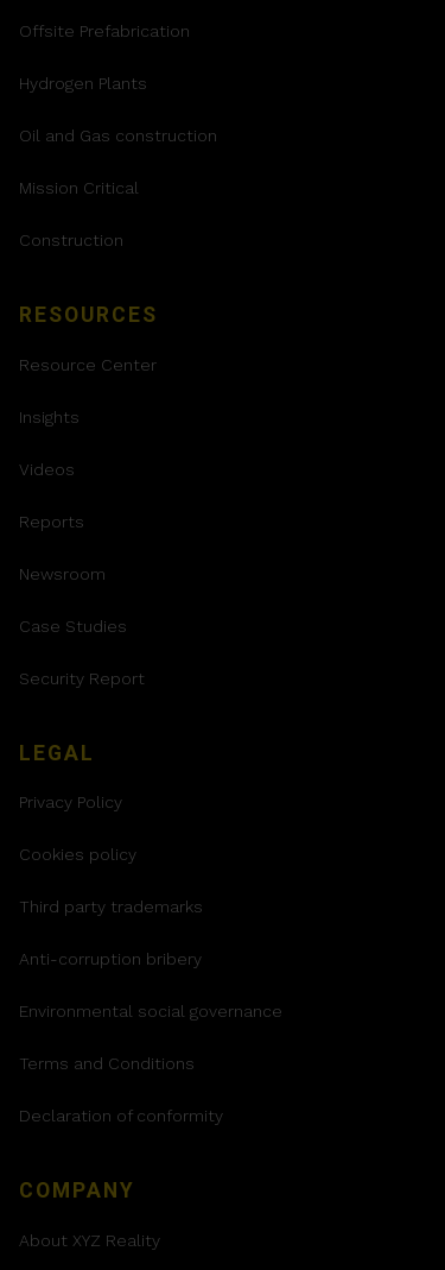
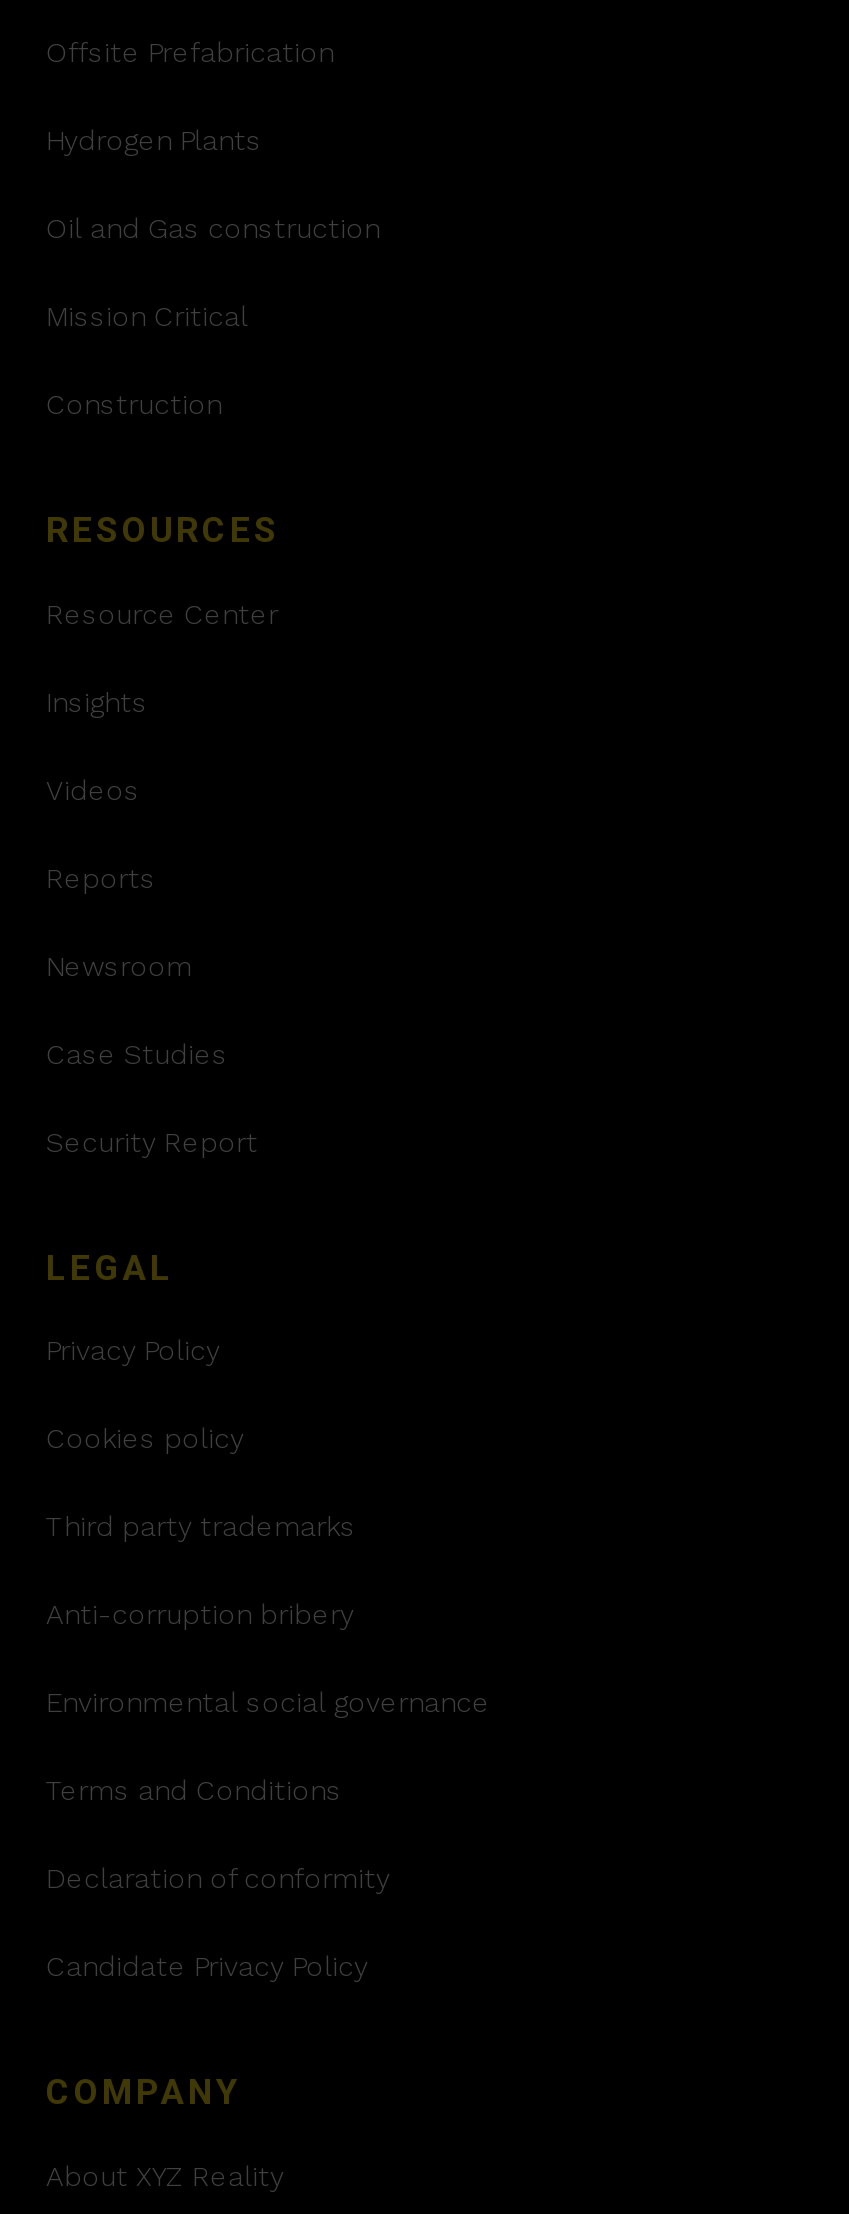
none -> [46,1951,368,1983] Candidate Privacy Policy

